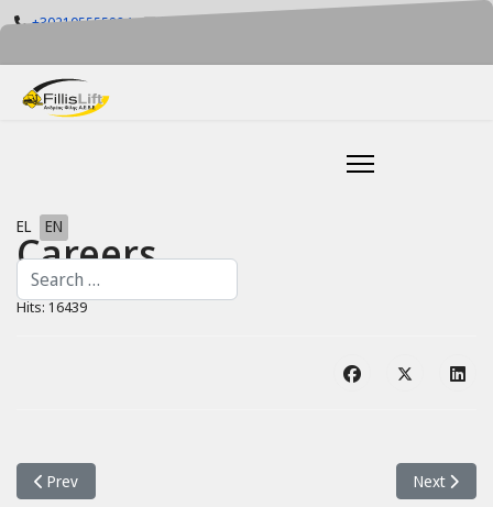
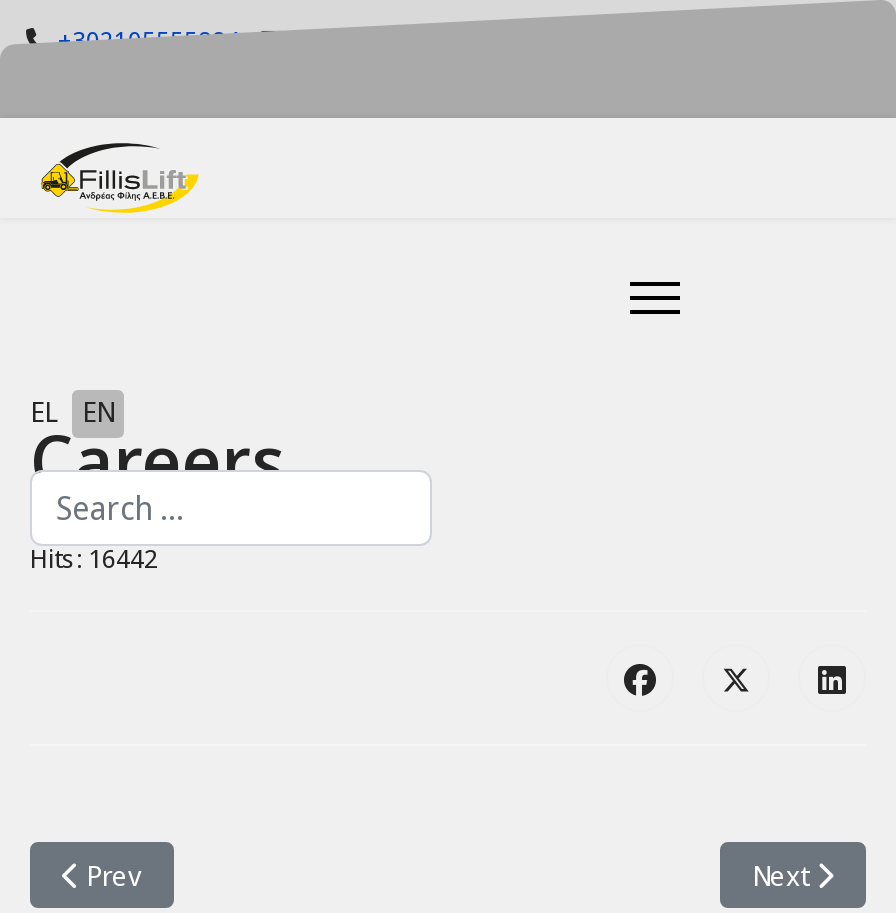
[17,297,87,317] Hits: 16439 -> [30,540,158,576] Hits: 16442

